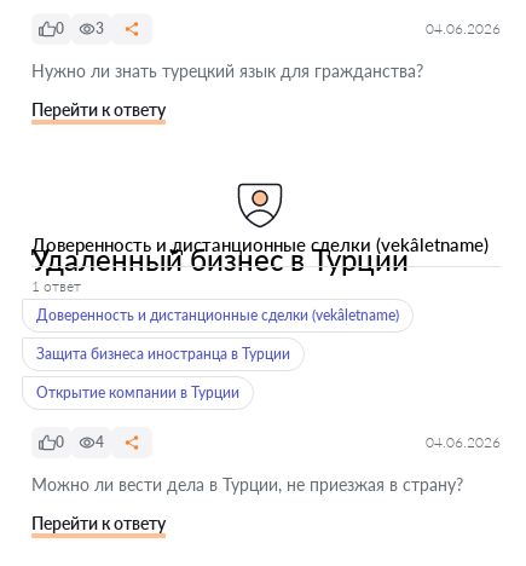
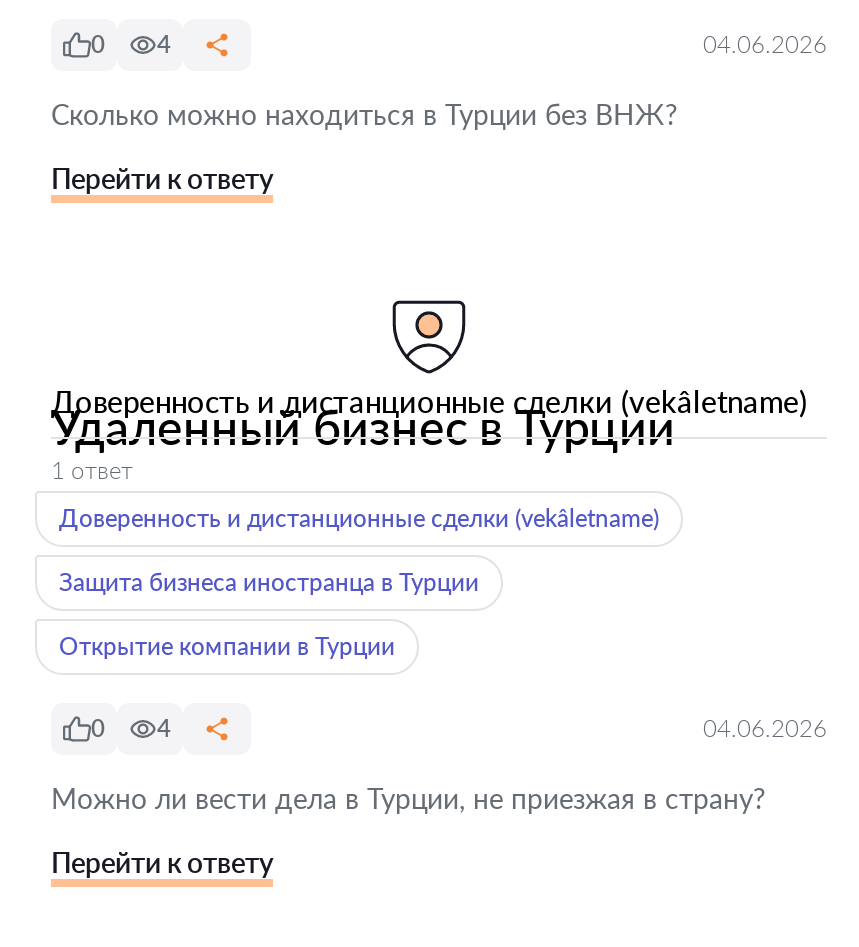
[56,19,104,37] 0 3 -> [91,29,171,59] 0 4
[31,60,423,81] Нужно ли знать турецкий язык для гражданства? -> [51,97,677,131] Сколько можно находиться в Турции без ВНЖ?

